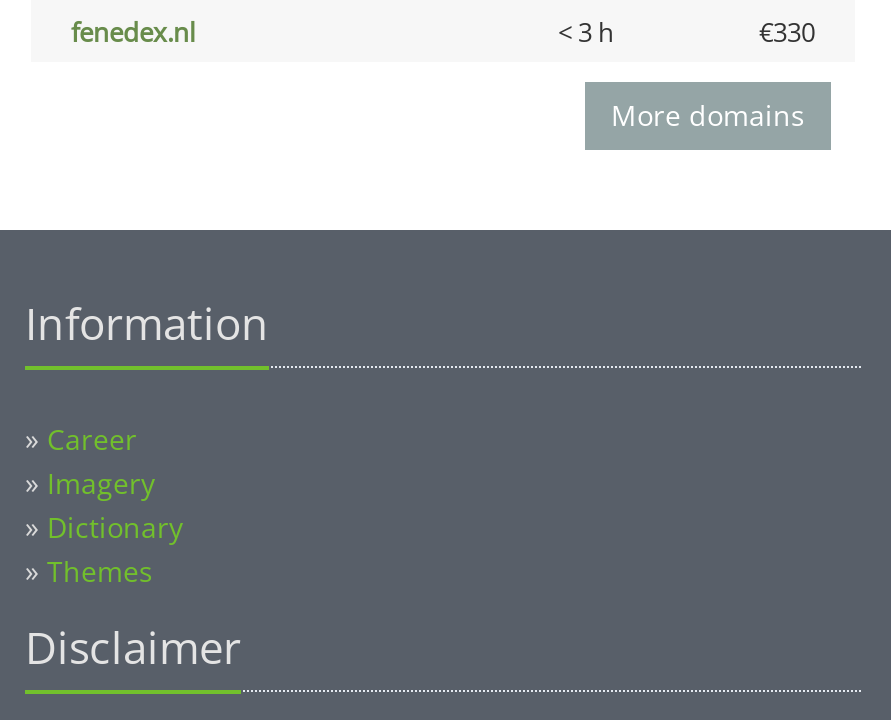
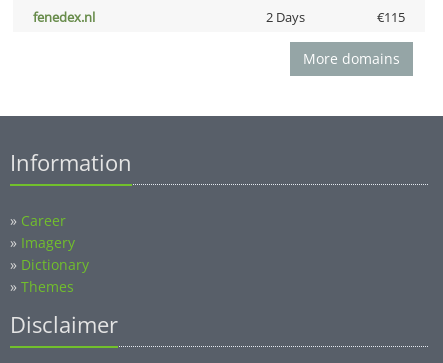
[558,14,815,50] < 3 h | €330 -> [265,8,405,26] 2 Days | €115

